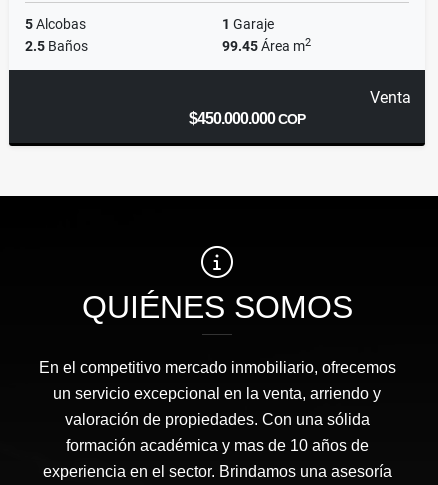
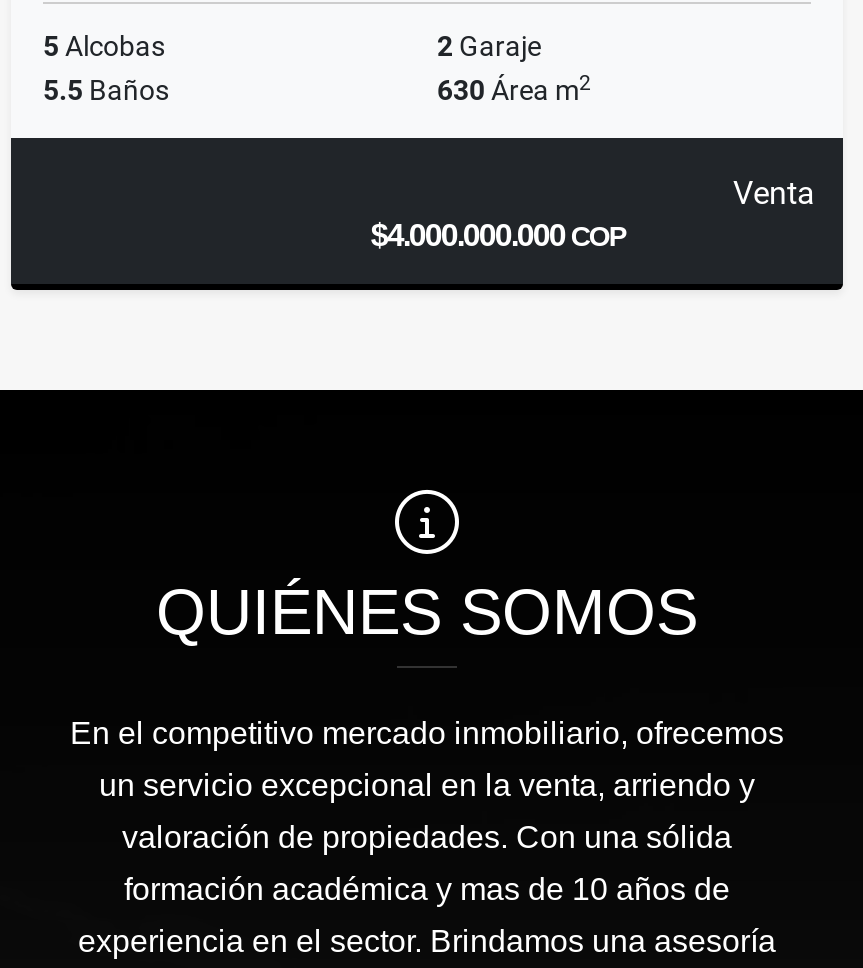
[222,16,274,32] 1 Garaje -> [437,30,541,62] 2 Garaje
[25,38,88,54] 2.5 Baños -> [43,74,169,106] 5.5 Baños
[222,36,311,54] 99.45 Área m2 -> [437,70,591,106] 630 Área m2
[189,110,305,127] $450.000.000 COP -> [371,218,625,252] $4.000.000.000 COP

